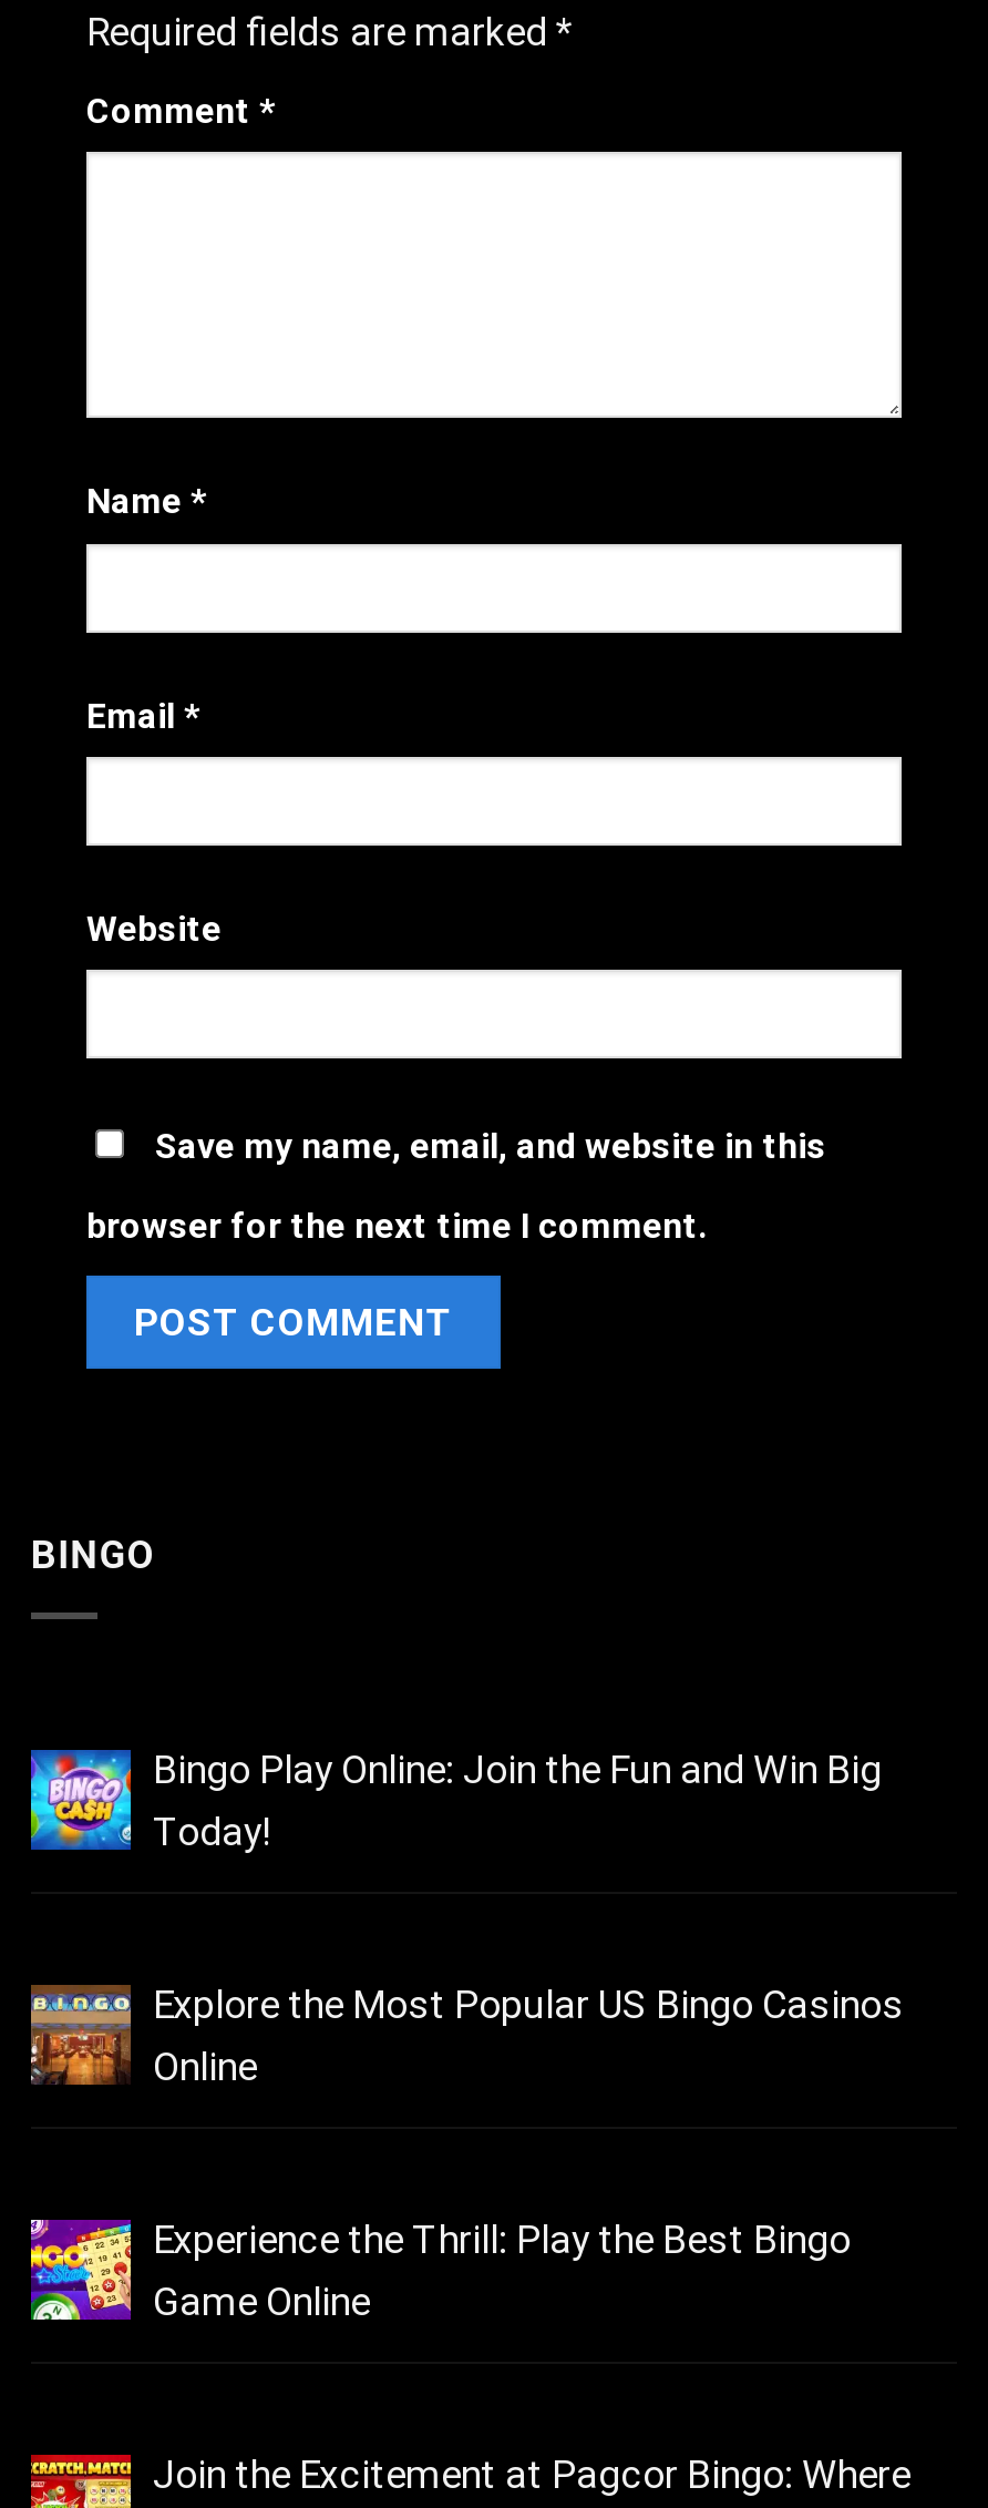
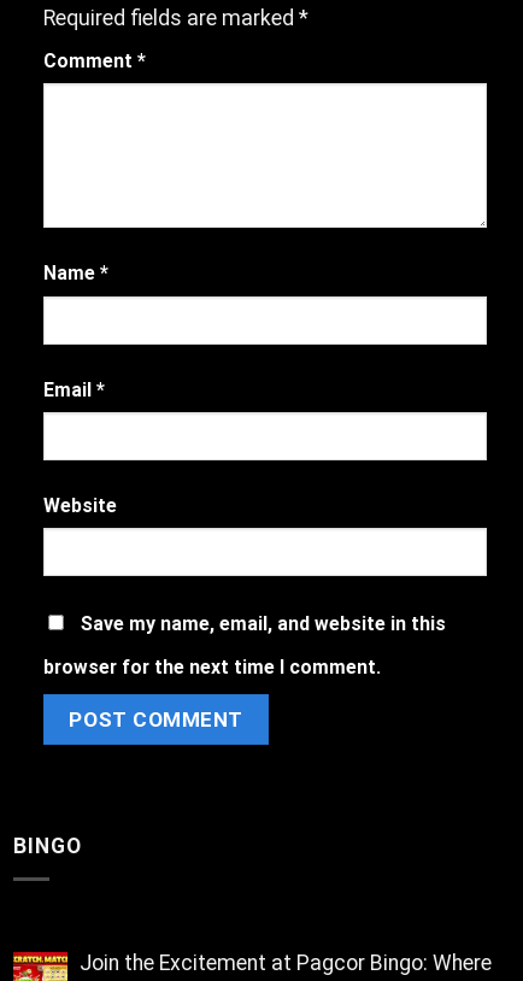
[29,1747,882,1863] [image] | Bingo Play Online: Join the Fun and Win Big | Today! -> none
[29,1980,904,2088] [image] | Explore the Most Popular US Bingo Casinos | Online -> none
[29,2217,851,2323] [image] | Experience the Thrill: Play the Best Bingo | Game Online -> none

